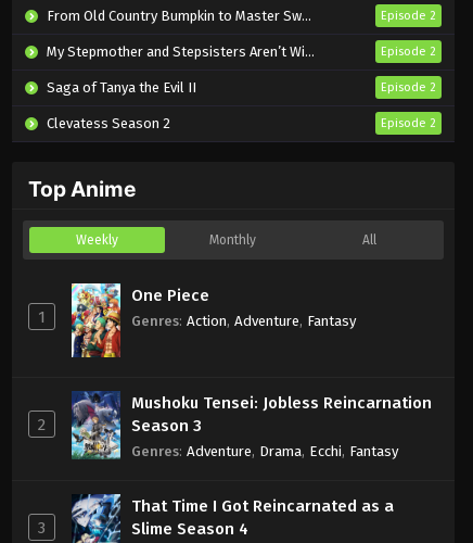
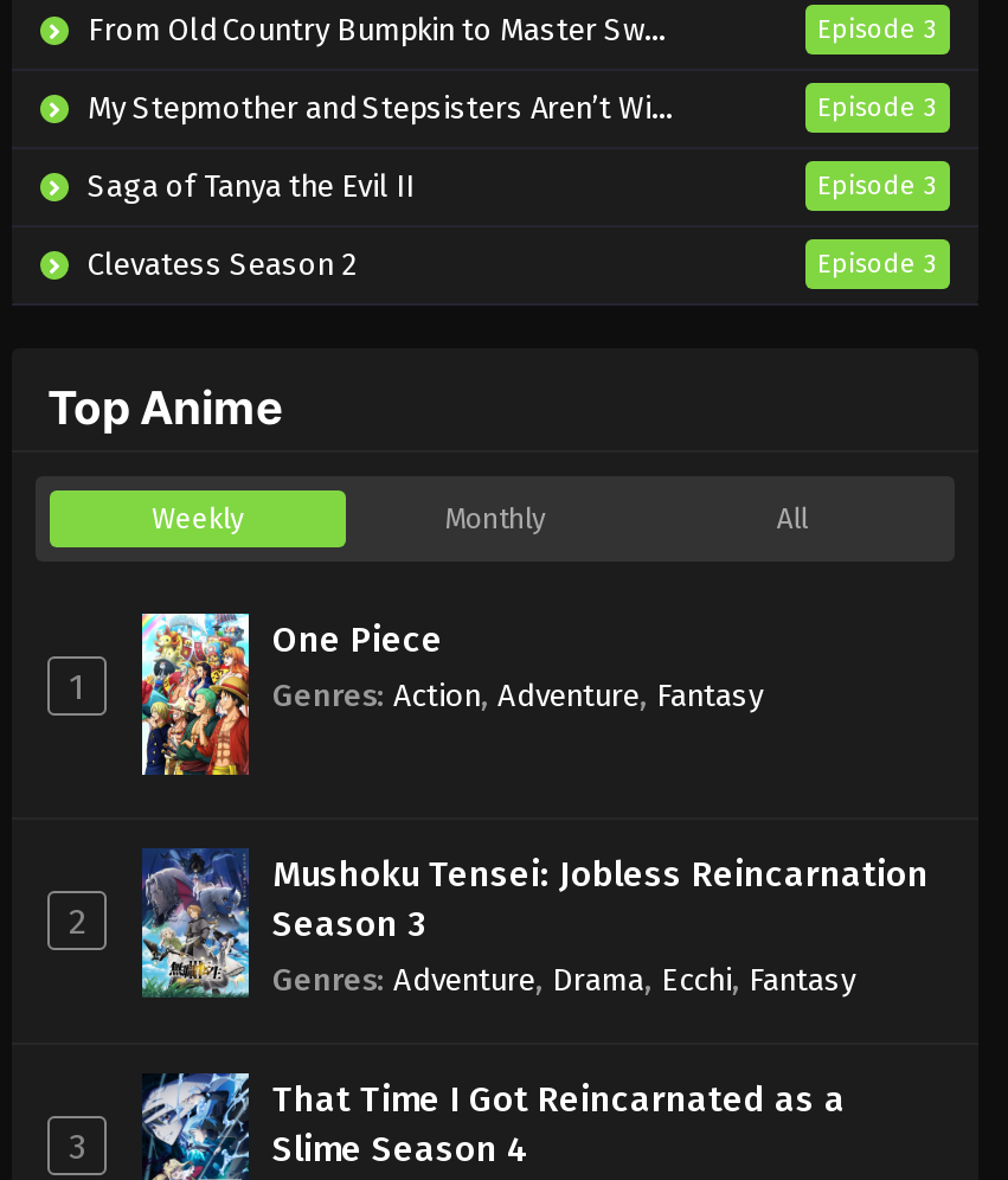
[381,9,436,23] Episode 2 -> [817,15,938,45] Episode 3
[381,45,436,59] Episode 2 -> [817,93,938,124] Episode 3
[381,81,436,95] Episode 2 -> [817,171,938,202] Episode 3
[381,116,436,131] Episode 2 -> [817,249,938,280] Episode 3

